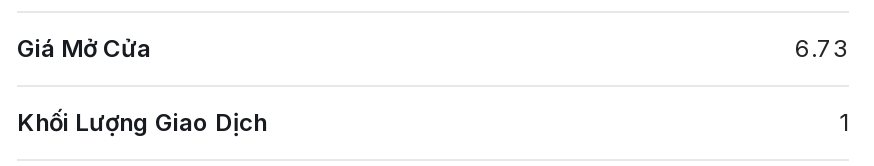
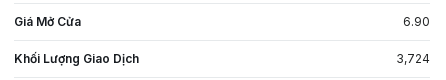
[795,33,849,63] 6.73 -> [403,14,430,29] 6.90
[839,107,849,137] 1 -> [396,51,430,66] 3,724

